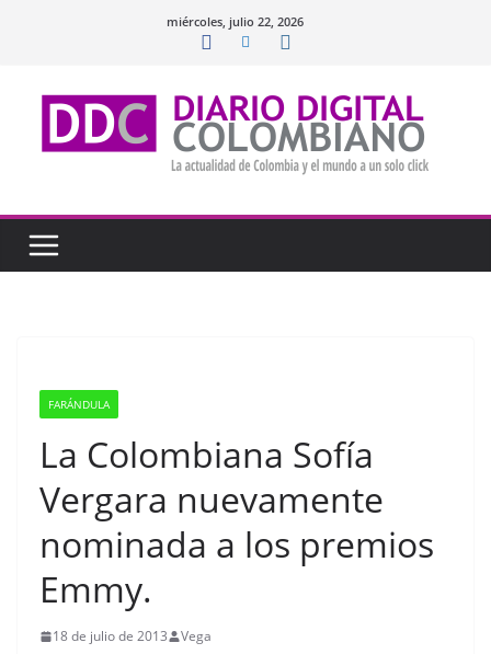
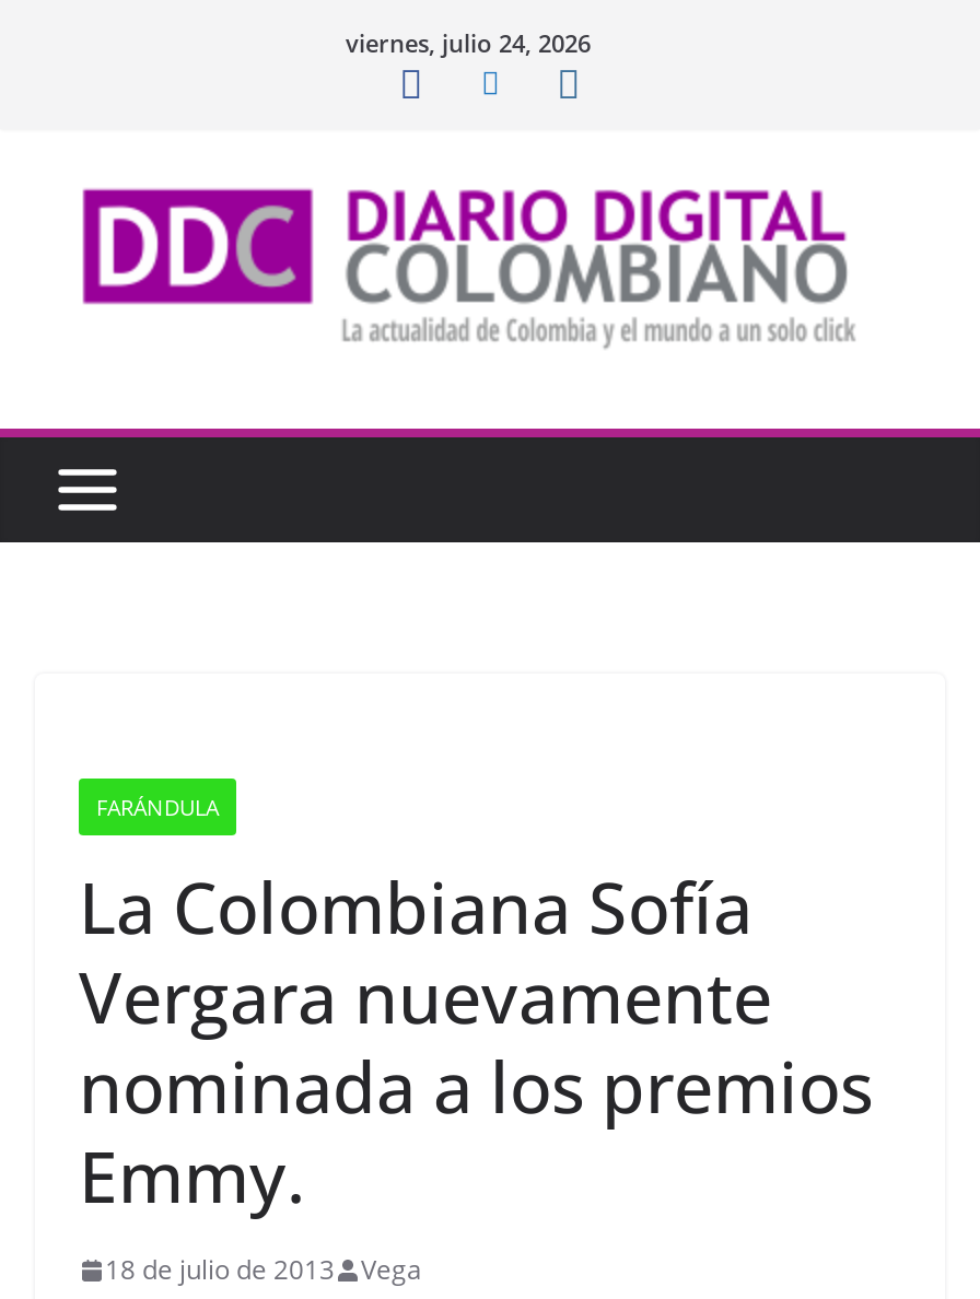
[166,13,303,30] miércoles, julio 22, 2026 -> [346,26,591,59] viernes, julio 24, 2026

